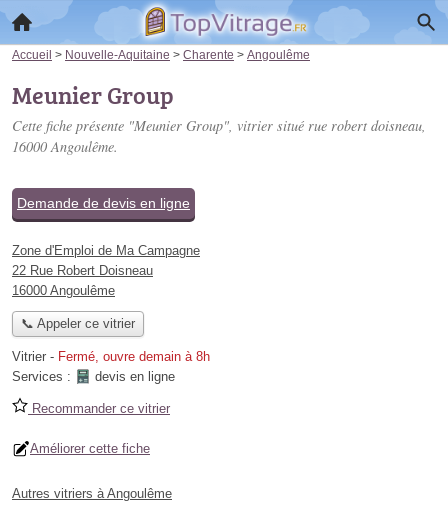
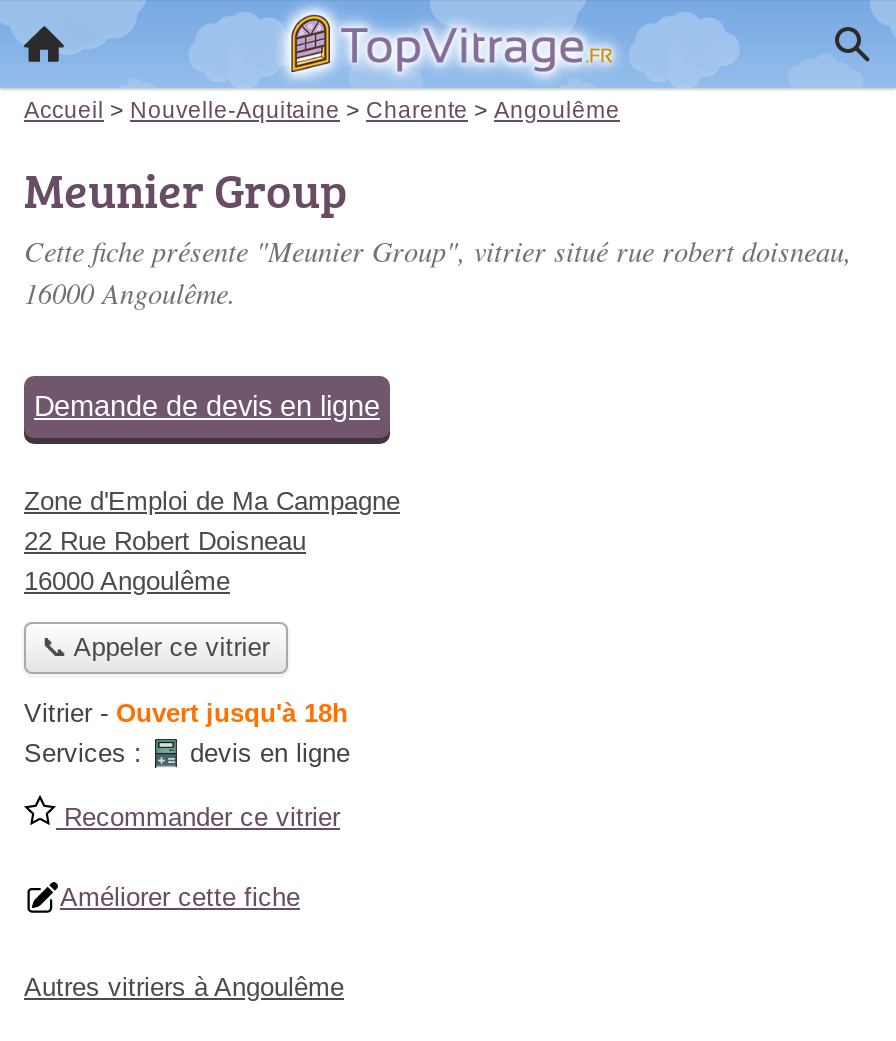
[12,349,210,364] Vitrier - Fermé, ouvre demain à 8h -> [24,699,348,729] Vitrier - Ouvert jusqu'à 18h

